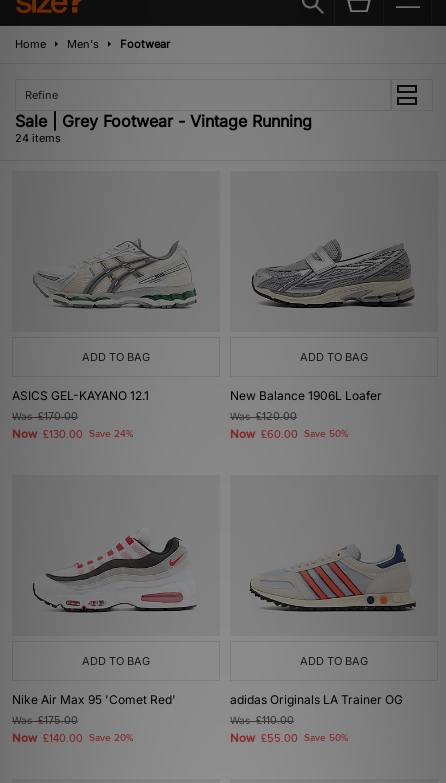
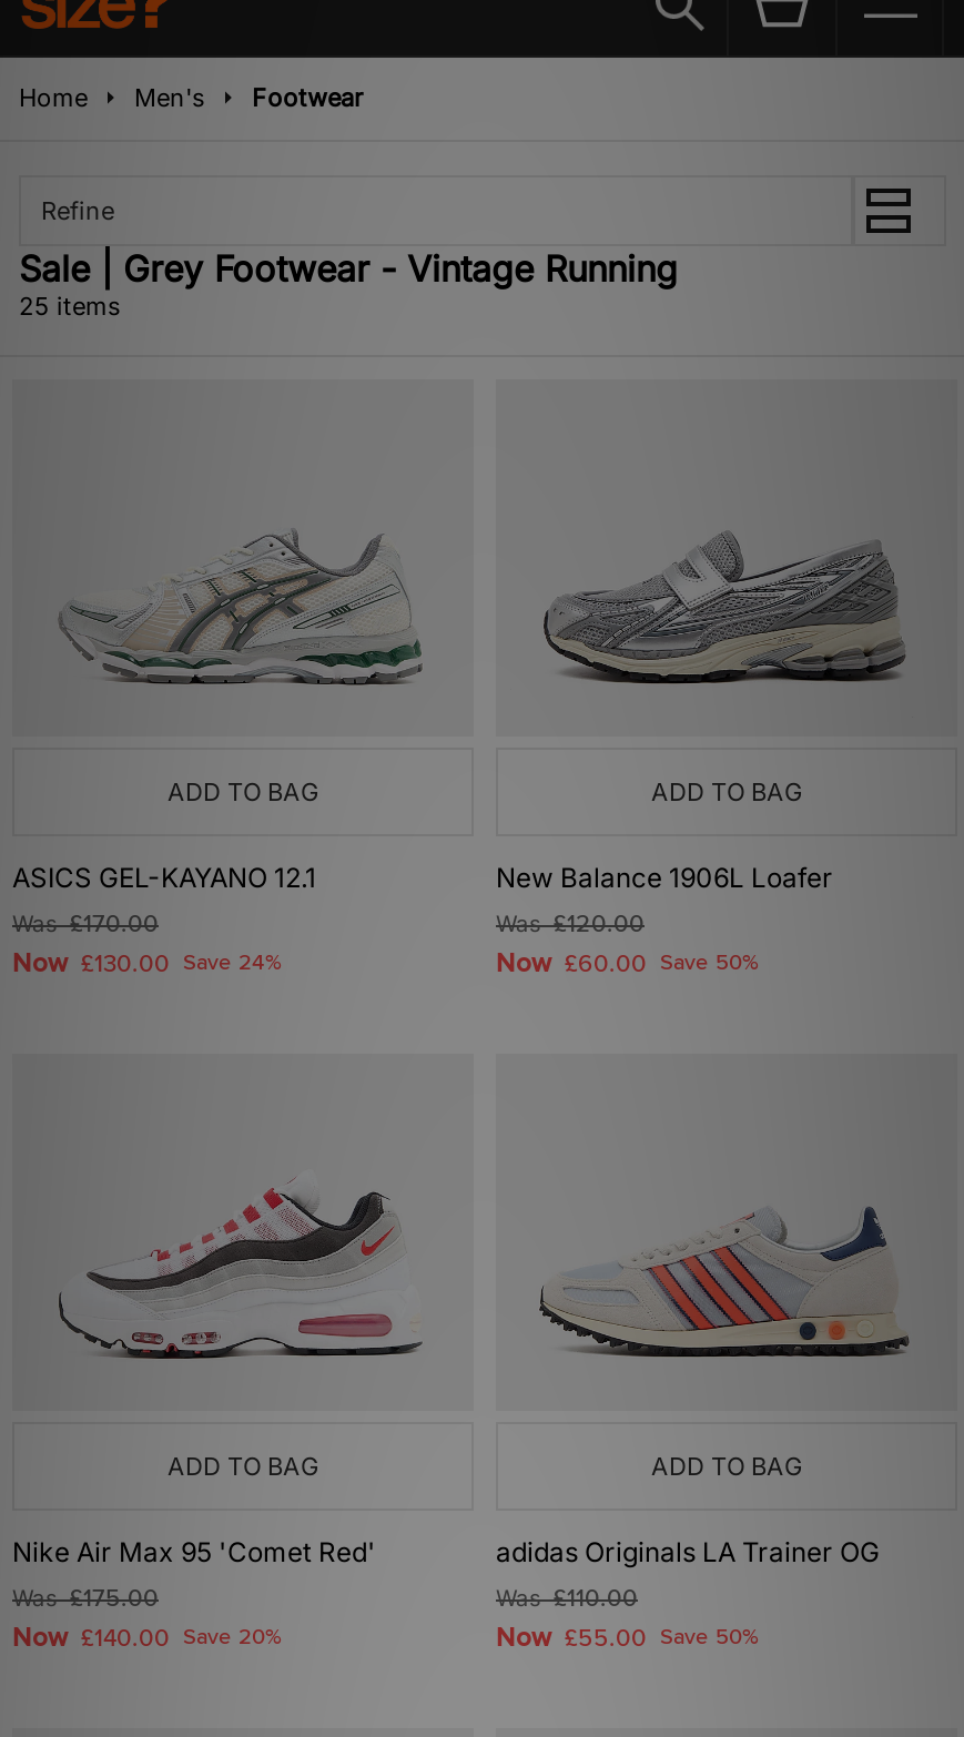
[15,131,61,145] 24 items -> [19,291,121,322] 25 items

